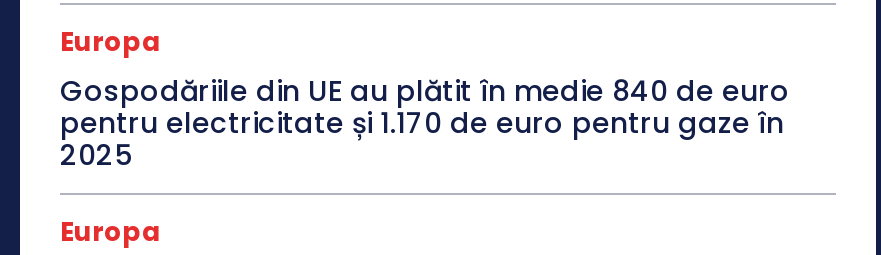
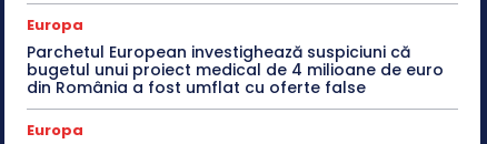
[60,70,790,174] Gospodăriile din UE au plătit în medie 840 de euro | pentru electricitate și 1.170 de euro pentru gaze în | 2025 -> [27,41,444,99] Parchetul European investighează suspiciuni că | bugetul unui proiect medical de 4 milioane de euro | din România a fost umflat cu oferte false

